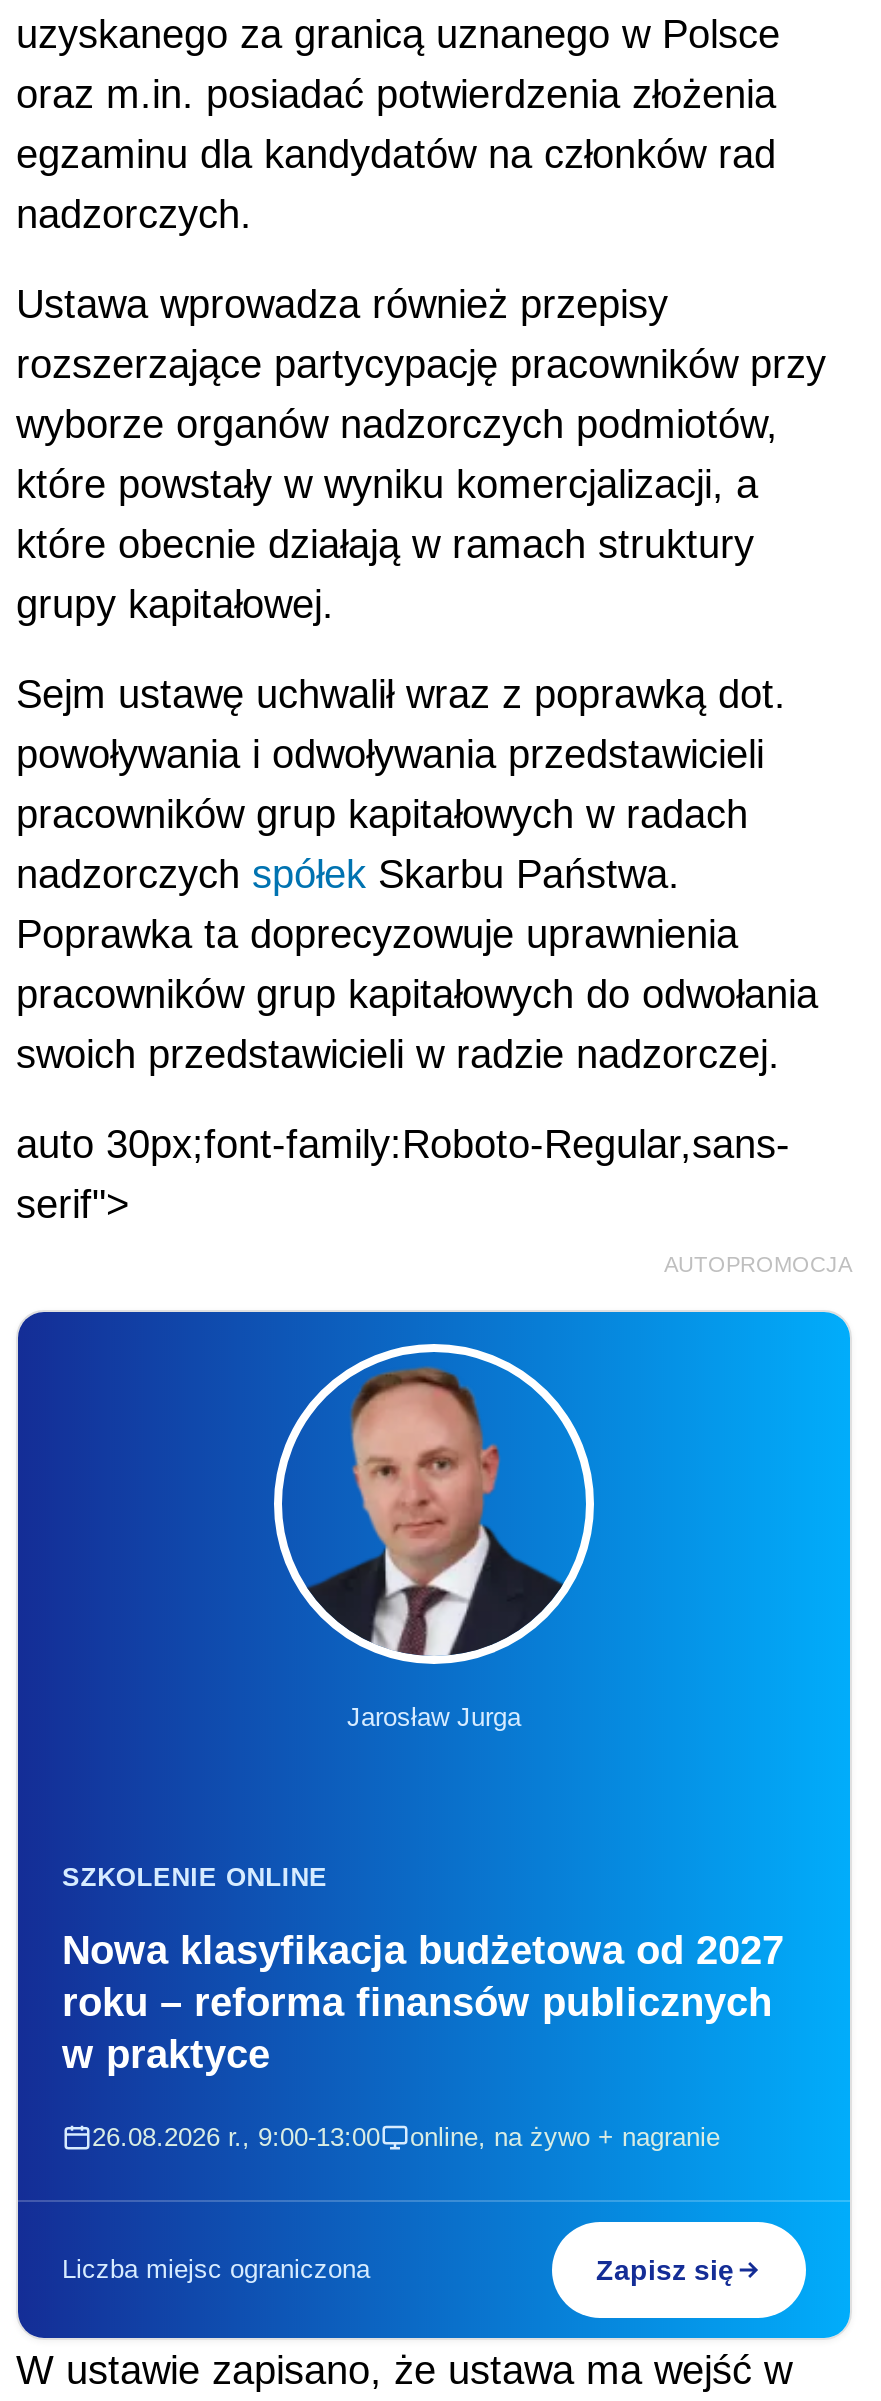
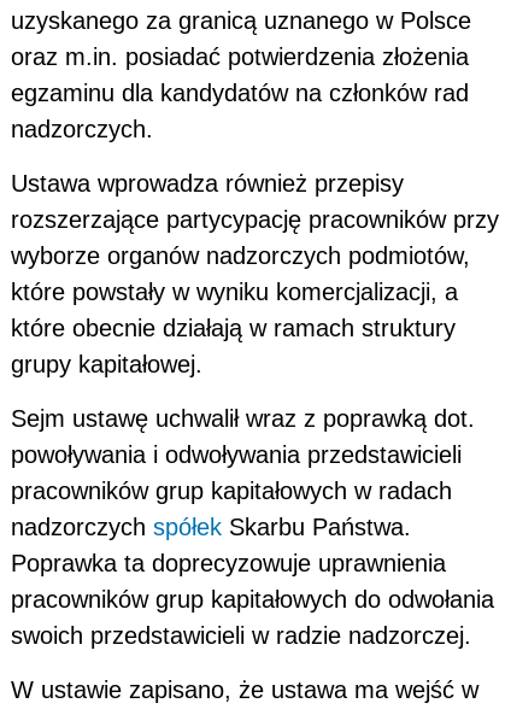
[16,1121,852,1275] auto 30px;font-family:Roboto-Regular,sans- | serif"> | AUTOPROMOCJA -> none
[16,1310,852,2340] [image] | Jarosław Jurga -> none
[62,1861,784,2151] SZKOLENIE ONLINE | Nowa klasyfikacja budżetowa od 2027 | roku – reforma finansów publicznych | w praktyce | 26.08.2026 r., 9:00-13:00 | online, na żywo + nagranie -> none
[62,2253,734,2285] Liczba miejsc ograniczona | Zapisz się -> none

